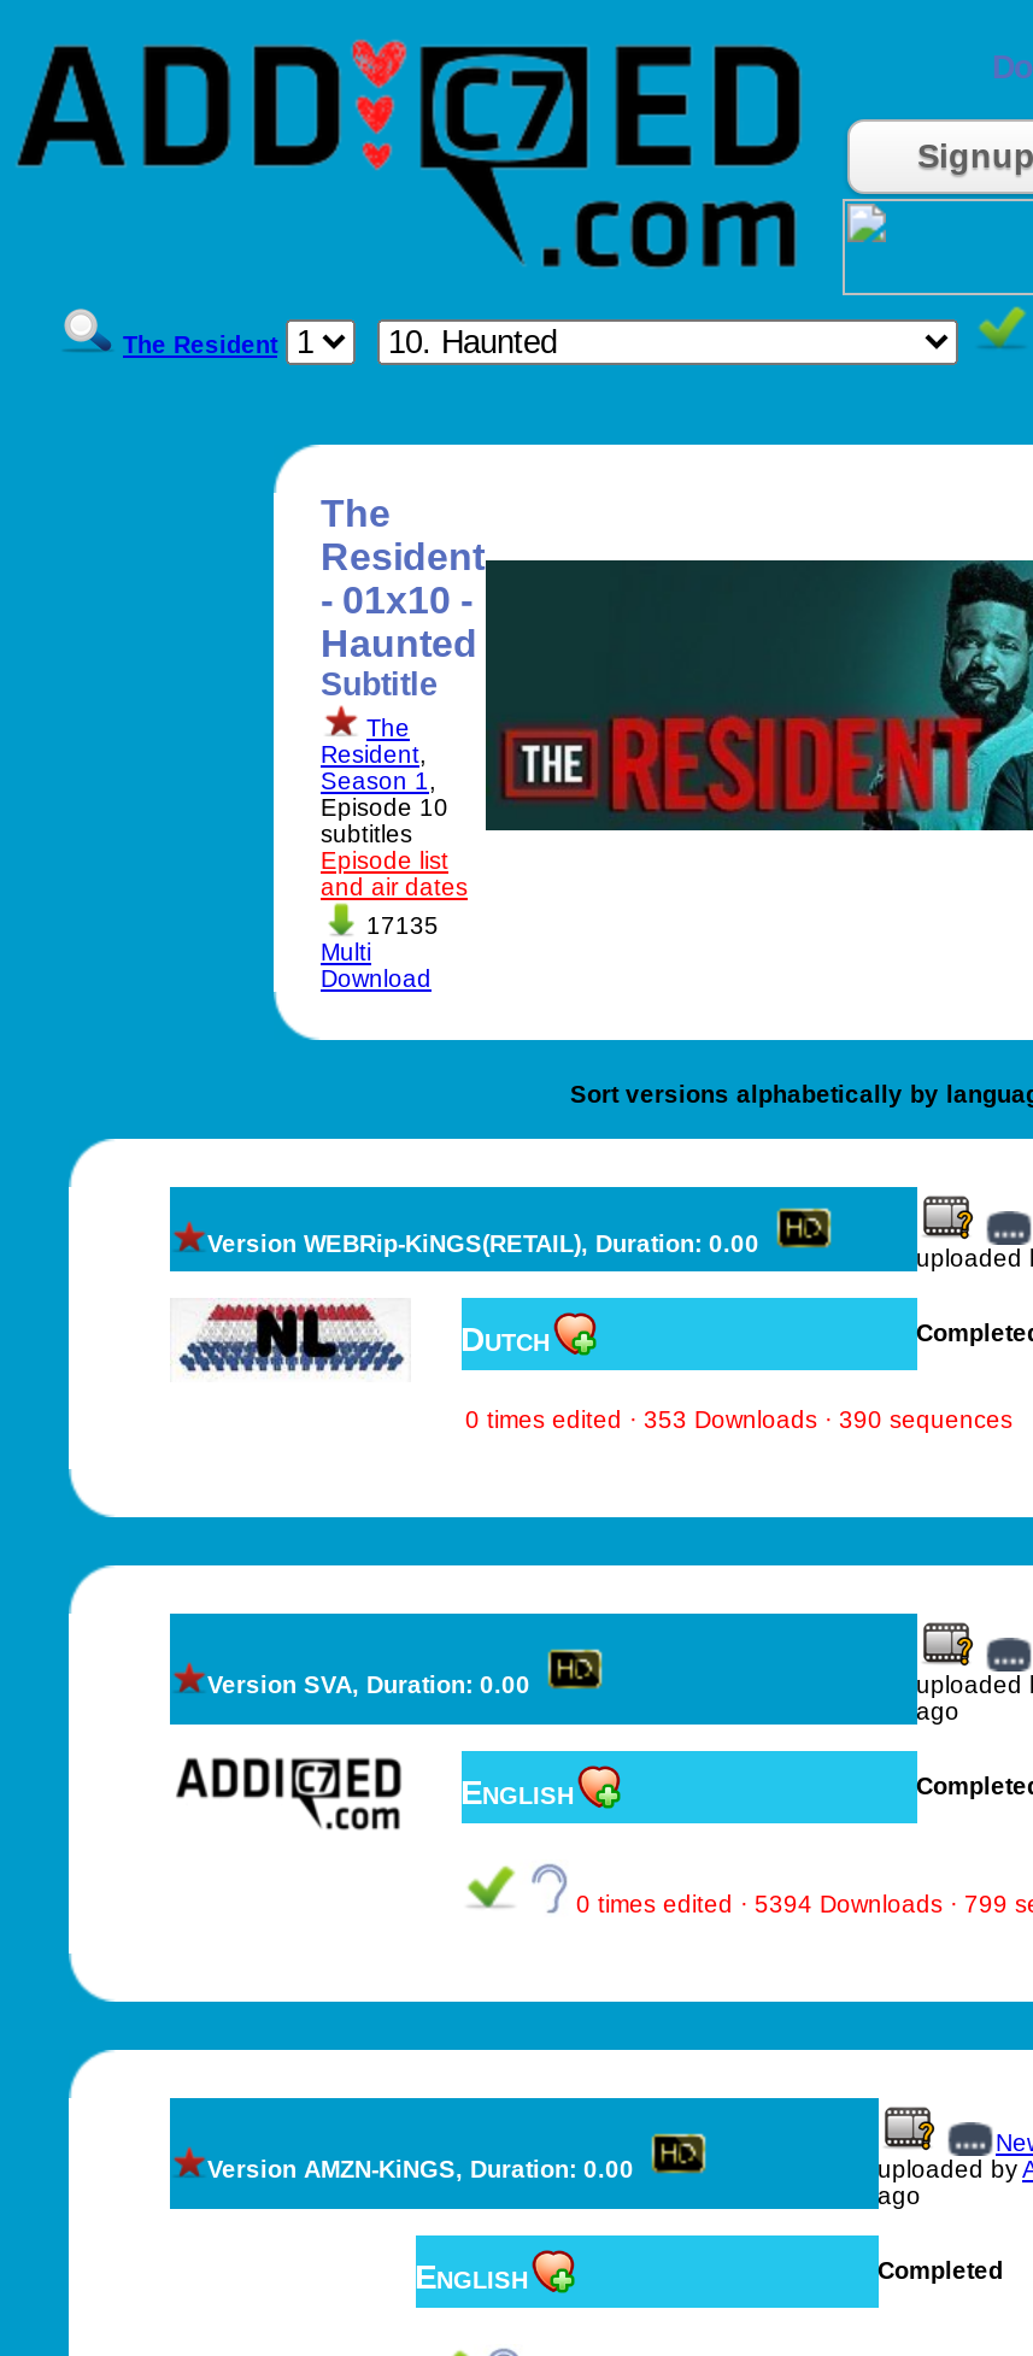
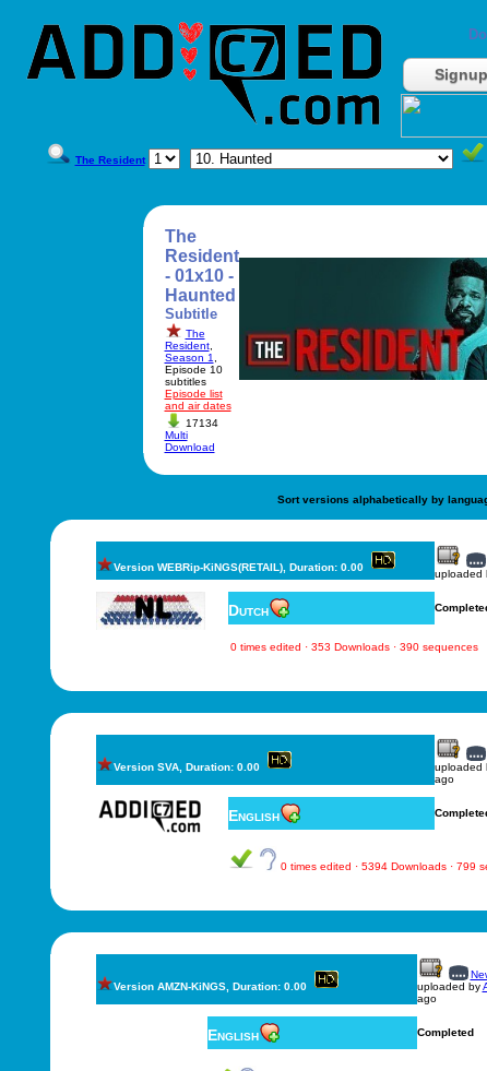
[359,912,439,939] 17135 -> [182,417,218,429] 17134

